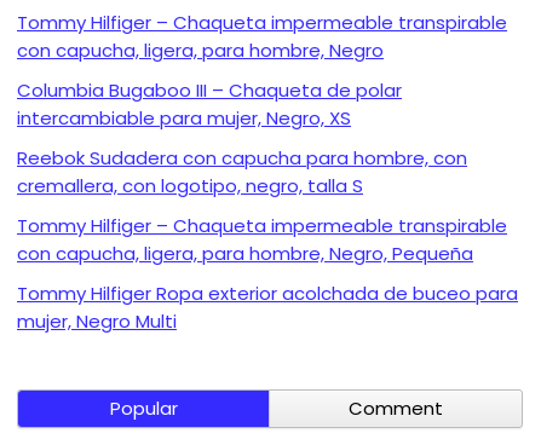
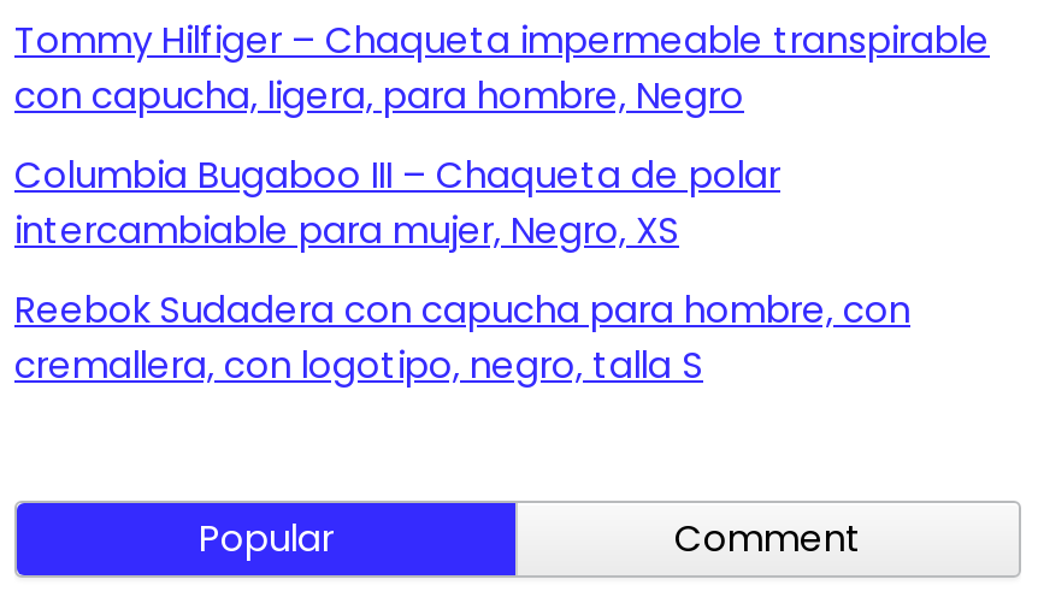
[17,213,518,334] Tommy Hilfiger – Chaqueta impermeable transpirable | con capucha, ligera, para hombre, Negro, Pequeña | Tommy Hilfiger Ropa exterior acolchada de buceo para | mujer, Negro Multi -> none

